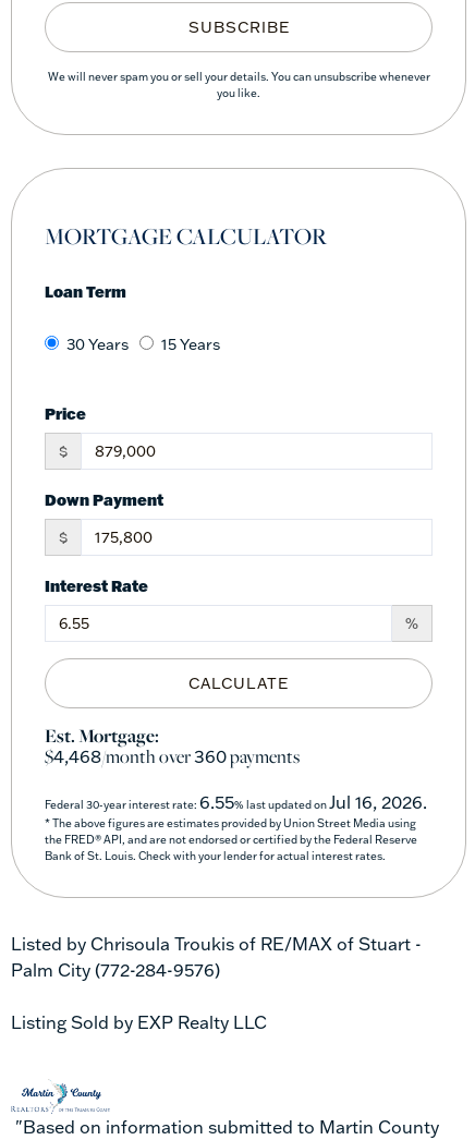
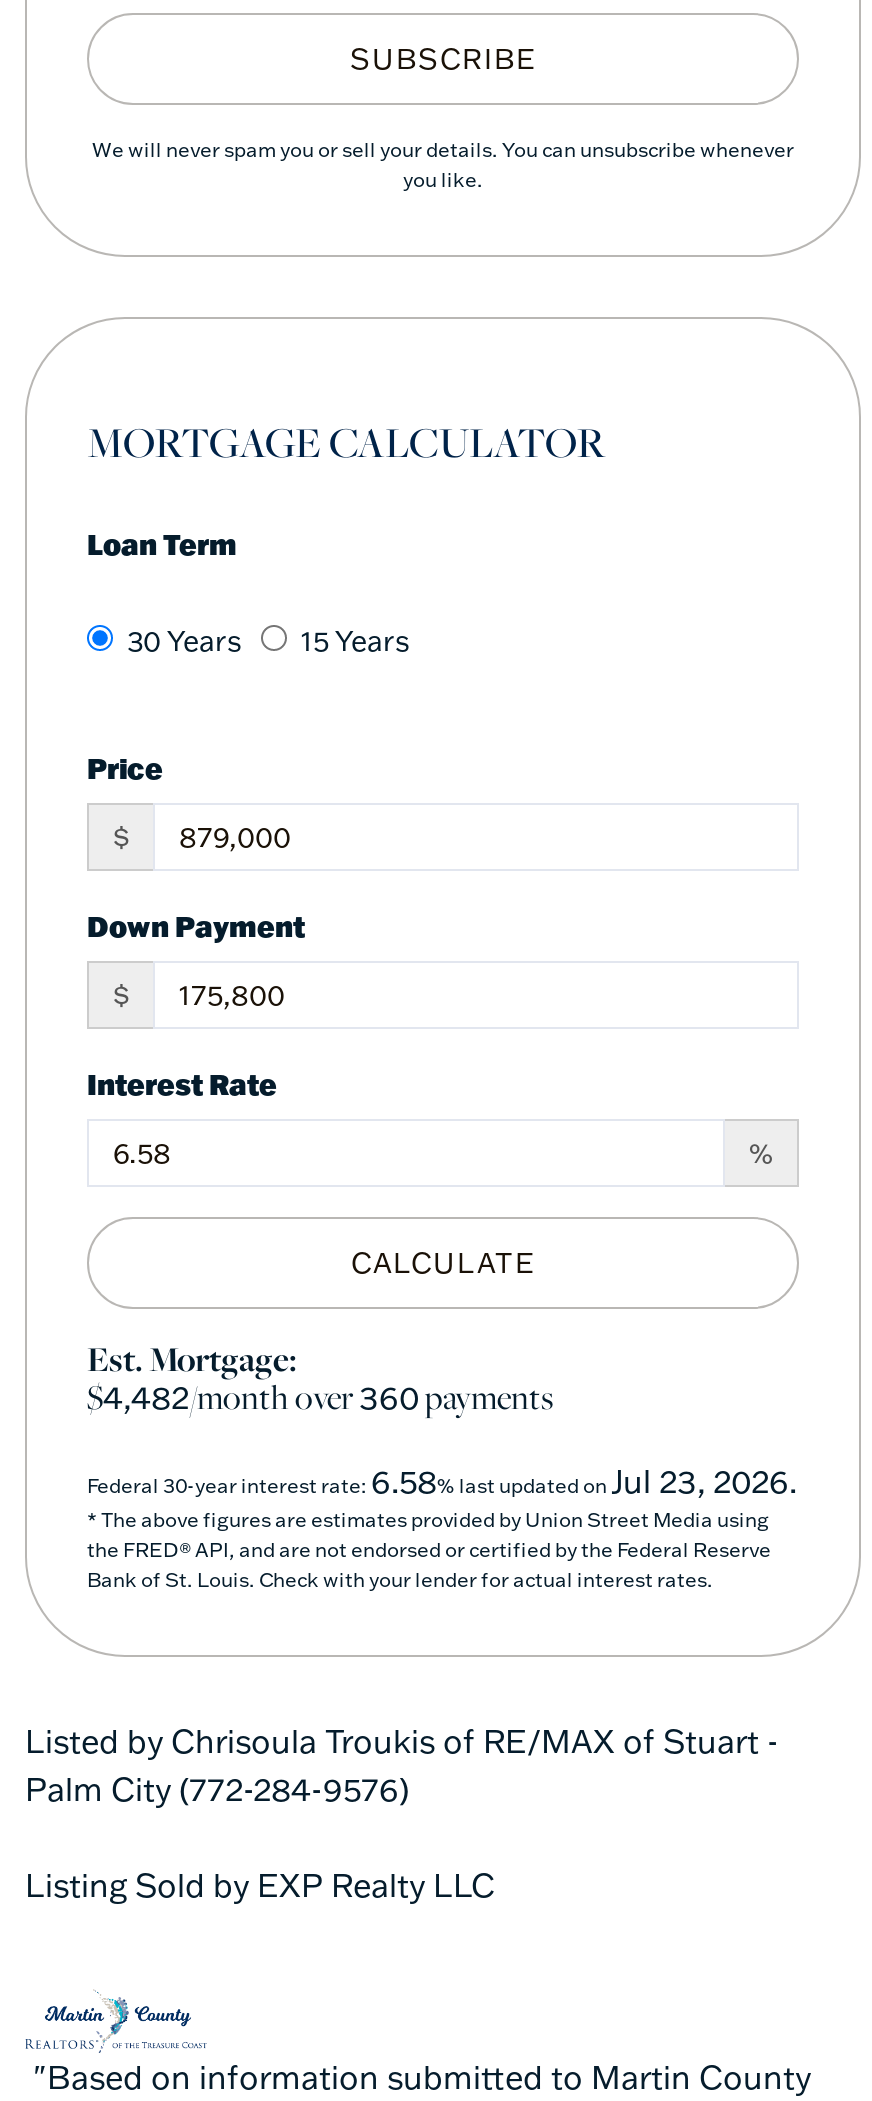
[45,744,300,768] $4,468/month over360payments -> [87,1372,553,1420] $4,482/month over360payments
[45,791,427,813] Federal 30-year interest rate: 6.55% last updated on Jul 16, 2026. -> [87,1460,797,1500] Federal 30-year interest rate: 6.58% last updated on Jul 23, 2026.

